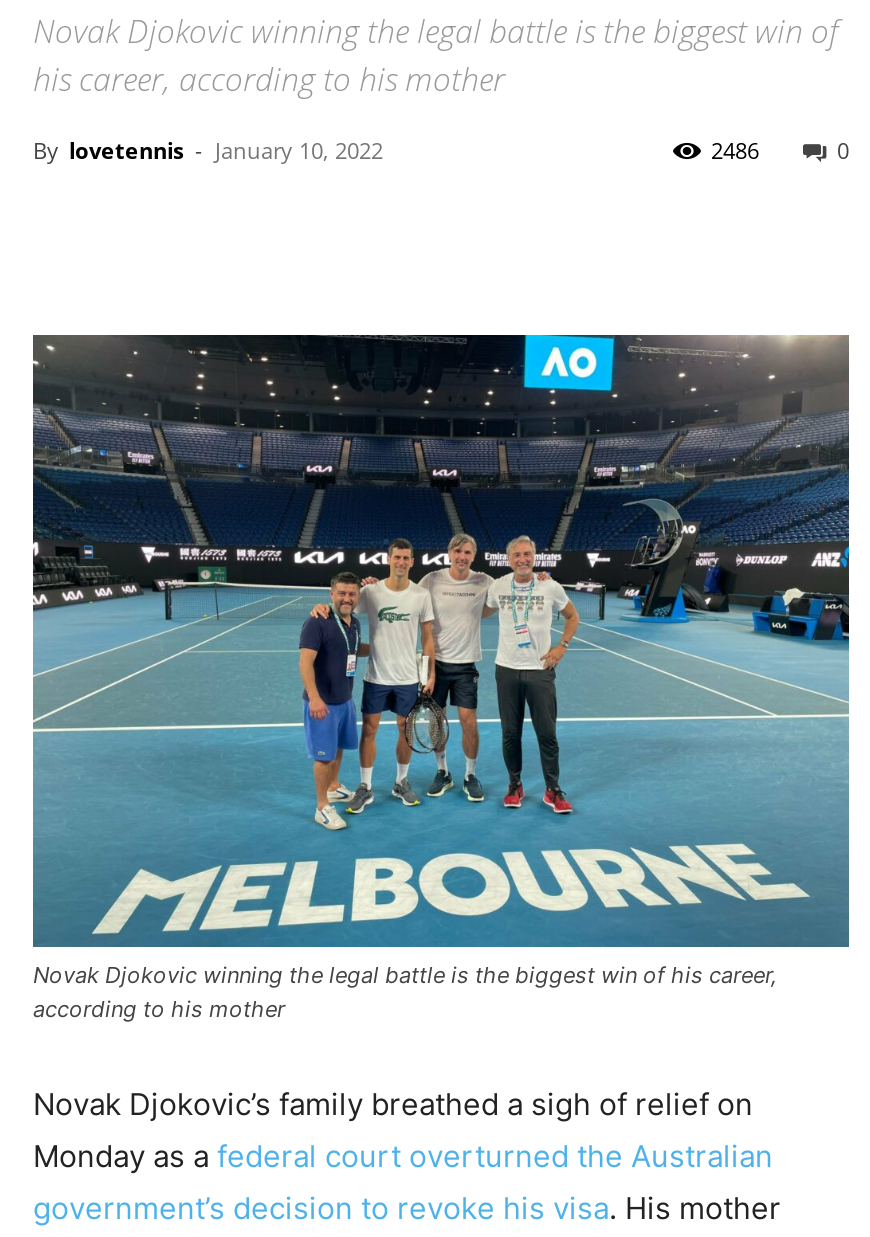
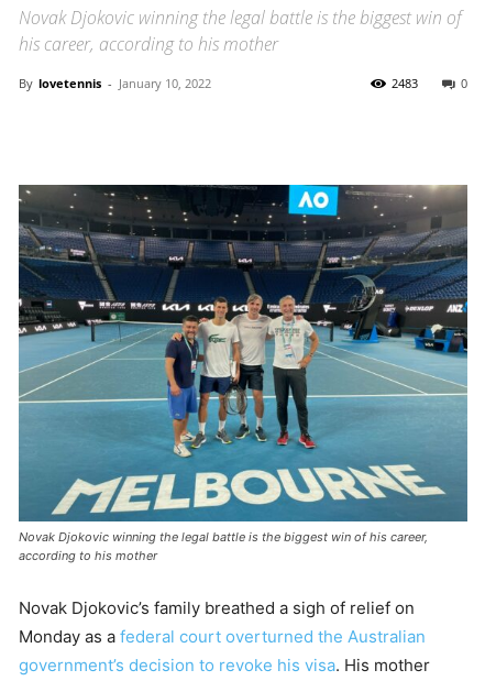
[711,135,759,165] 2486 -> [392,75,418,91] 2483

